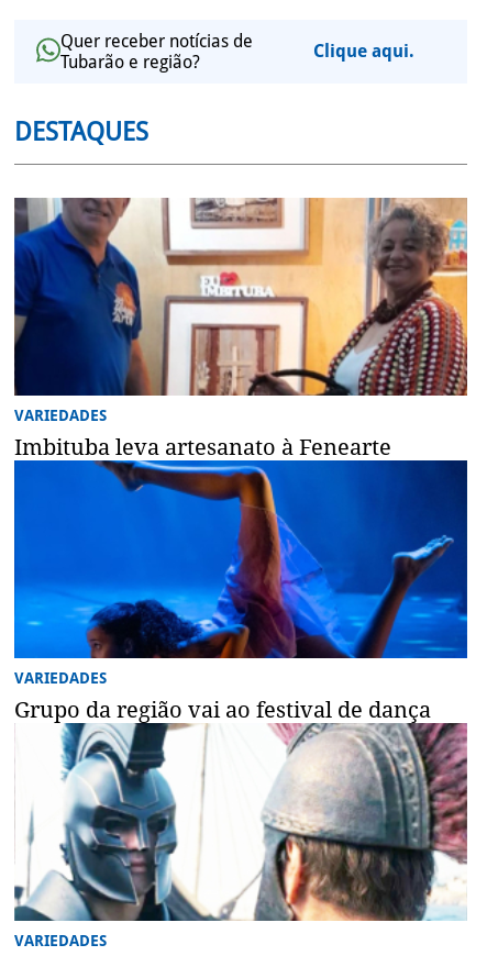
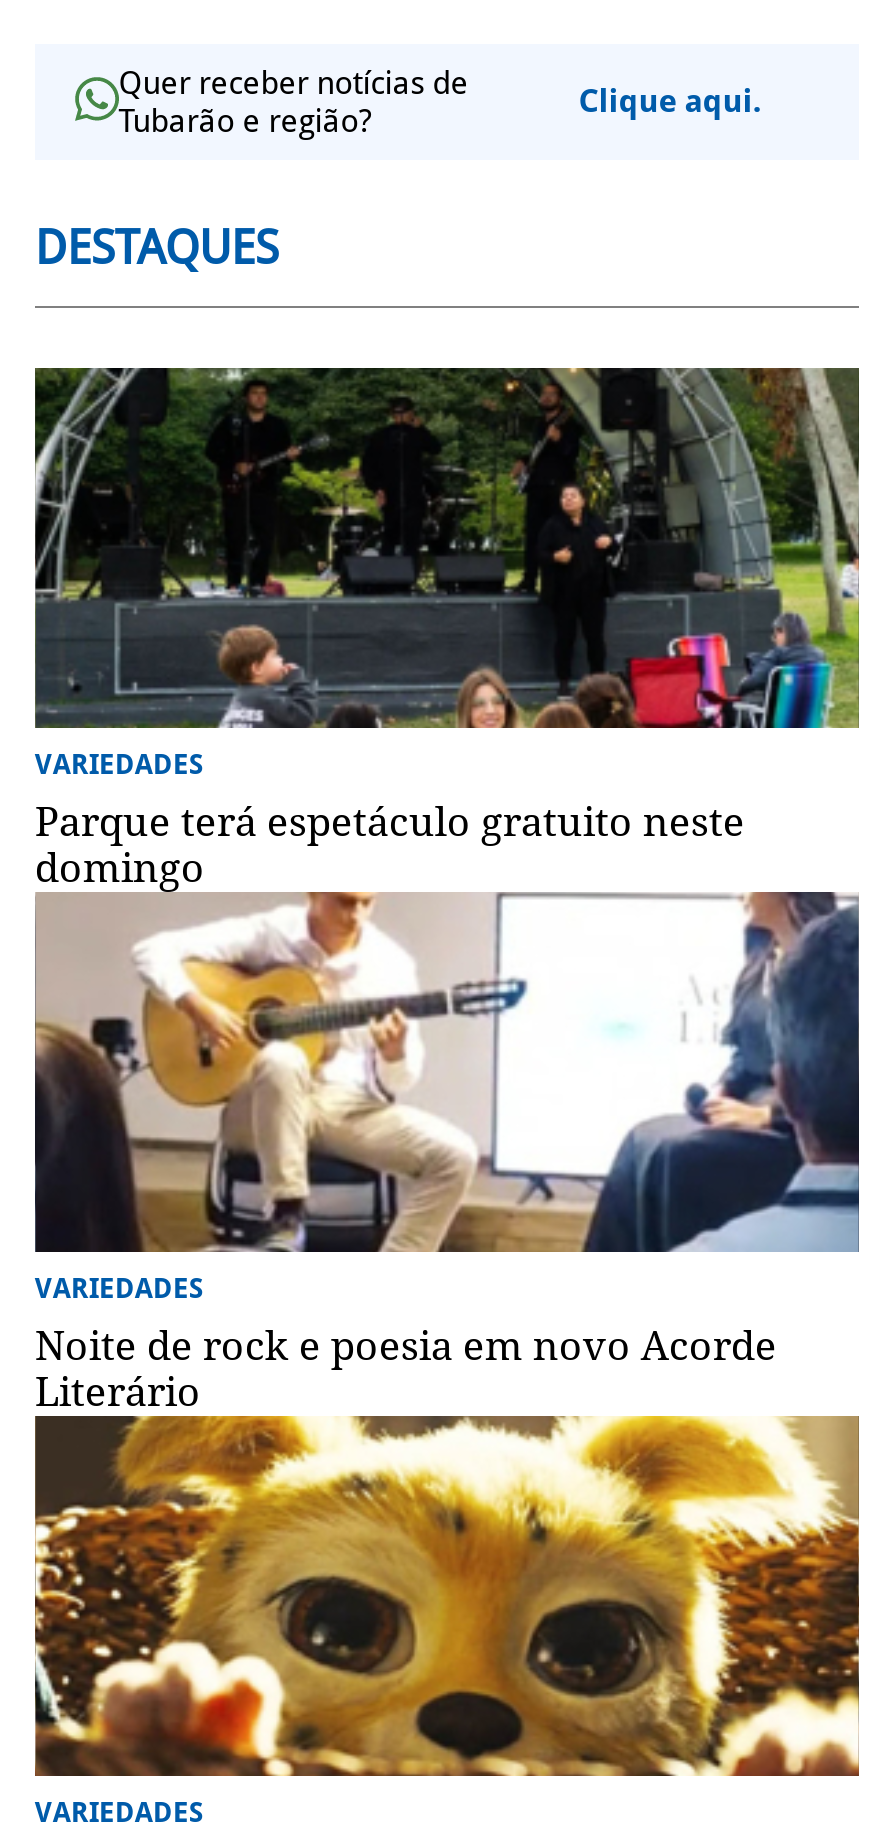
[13,197,468,460] [image] | Imbituba leva artesanato à Fenearte -> [33,366,861,891] [image] | Parque terá espetáculo gratuito neste | domingo
[13,459,468,723] [image] | Grupo da região vai ao festival de dança -> [33,890,861,1415] [image] | Noite de rock e poesia em novo Acorde | Literário
[14,722,467,922] [image] -> [33,1414,861,1778] [image]

